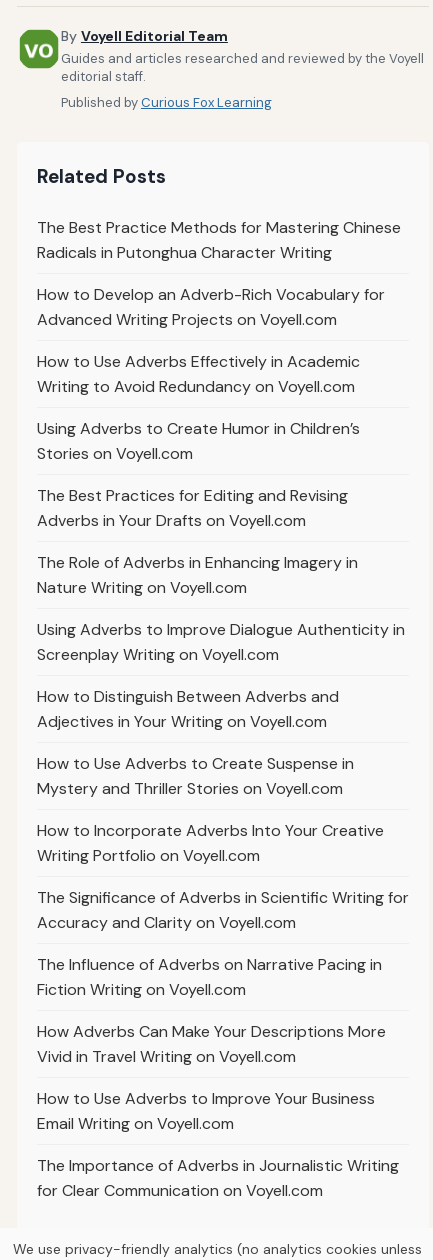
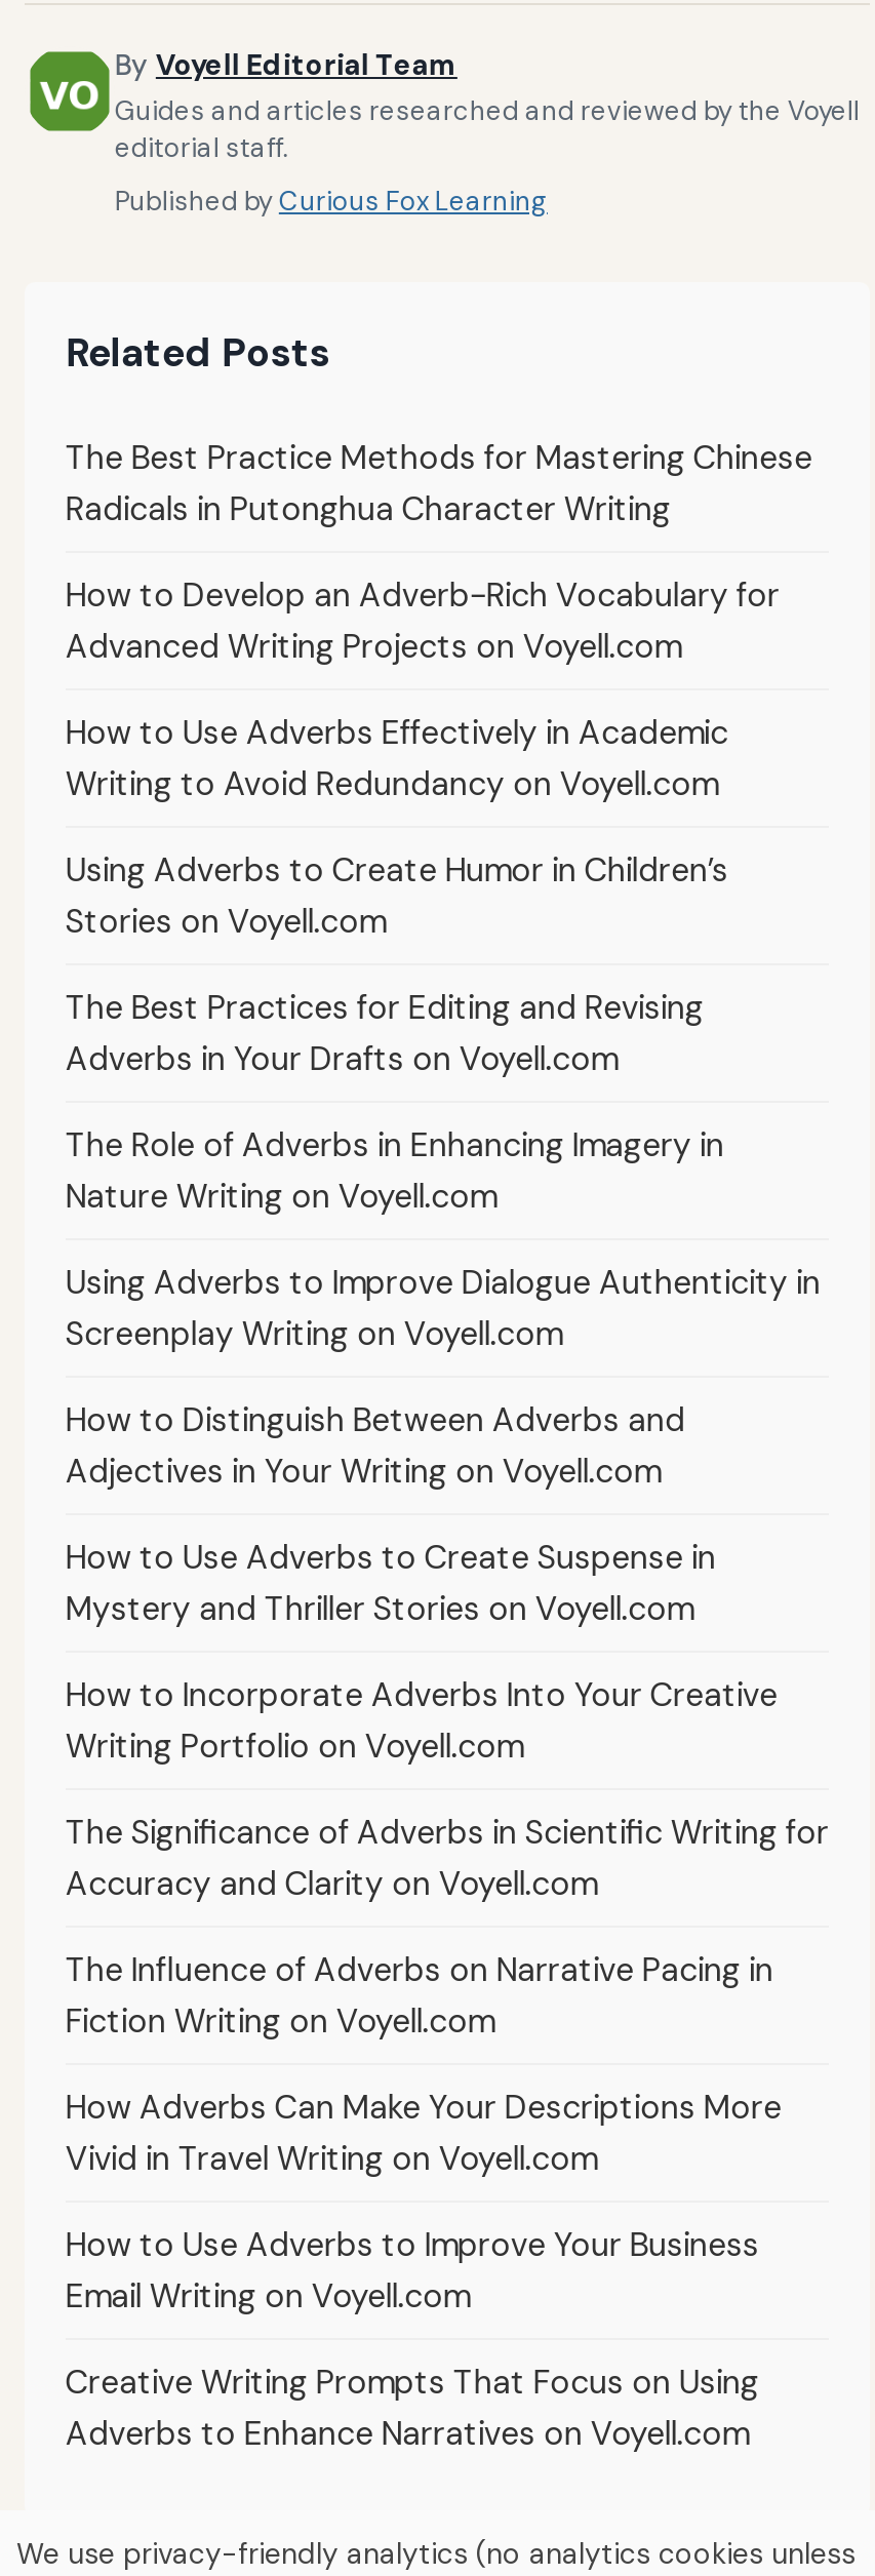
[37,1155,399,1201] The Importance of Adverbs in Journalistic Writing | for Clear Communication on Voyell.com -> [65,2361,759,2456] Creative Writing Prompts That Focus on Using | Adverbs to Enhance Narratives on Voyell.com

